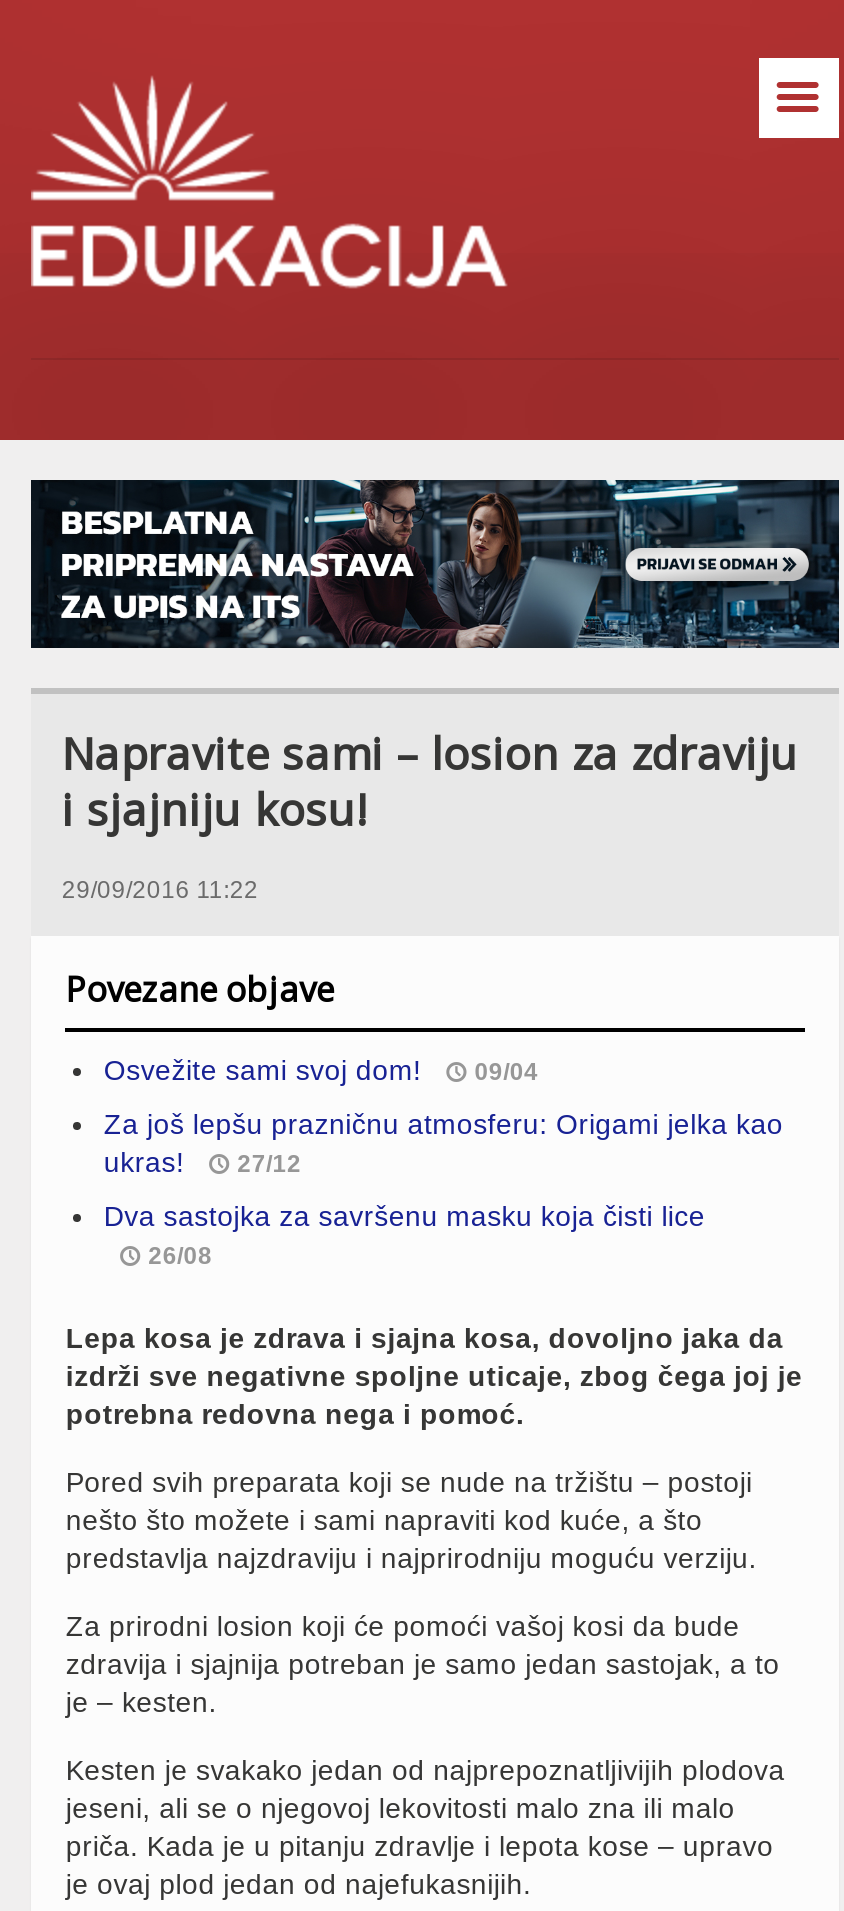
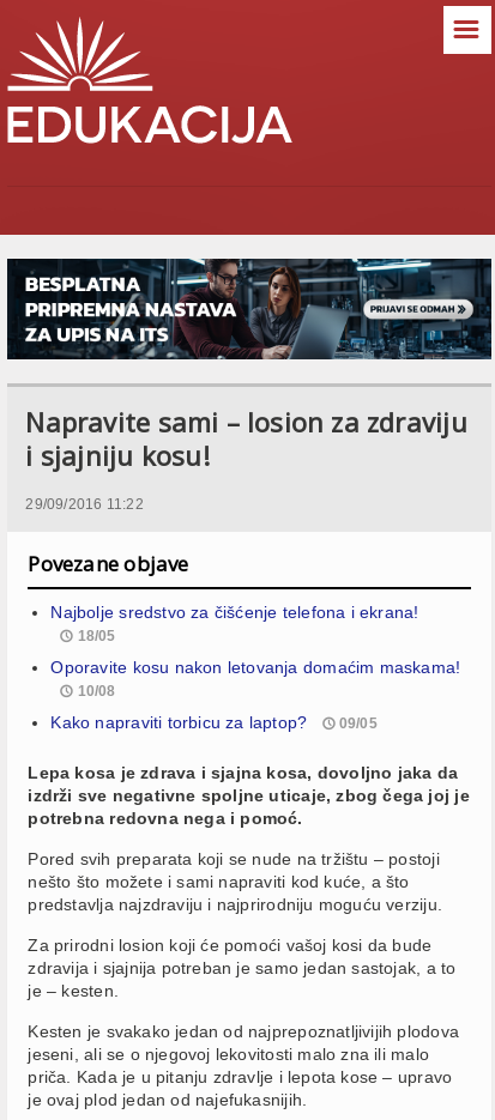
[104,1054,539,1086] Osvežite sami svoj dom! | 09/04 -> [51,603,419,644] Najbolje sredstvo za čišćenje telefona i ekrana! | 18/05
[104,1108,783,1178] Za još lepšu prazničnu atmosferu: Origami jelka kao | ukras! | 27/12 -> [51,658,461,700] Oporavite kosu nakon letovanja domaćim maskama! | 10/08
[104,1200,705,1270] Dva sastojka za savršenu masku koja čisti lice | 26/08 -> [51,713,377,732] Kako napraviti torbicu za laptop? | 09/05

